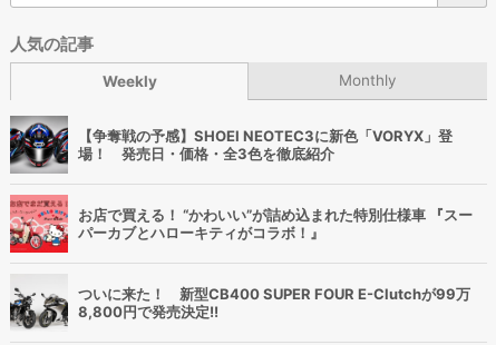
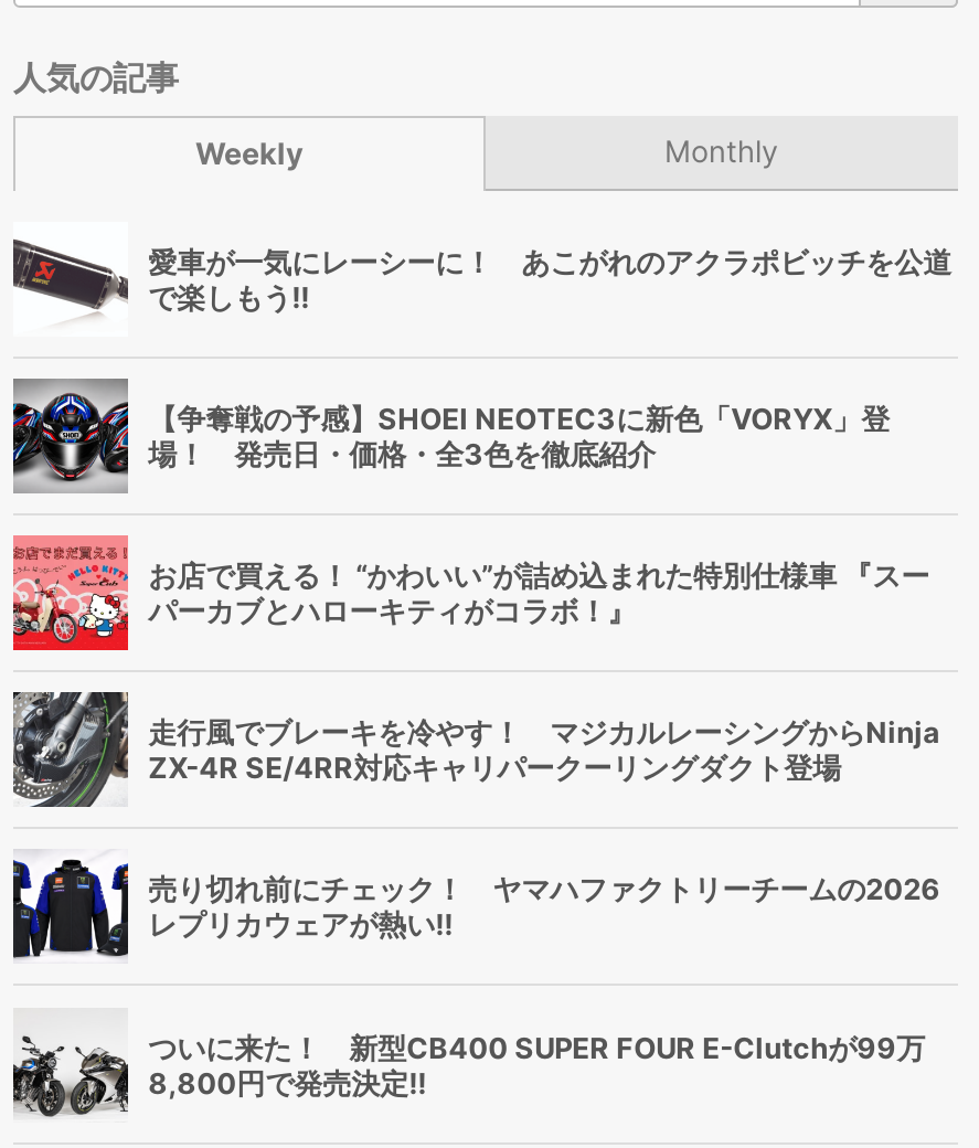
none -> [13,223,952,318] [image] | 愛車が一気にレーシーに！ あこがれのアクラポビッチを公道 | で楽しもう!!
none -> [11,857,121,960] [image]
none -> [13,691,941,942] [image] | 走行風でブレーキを冷やす！ マジカルレーシングからNinja | ZX-4R SE/4RR対応キャリパークーリングダクト登場 | 売り切れ前にチェック！ ヤマハファクトリーチームの2026 | レプリカウェアが熱い!!

